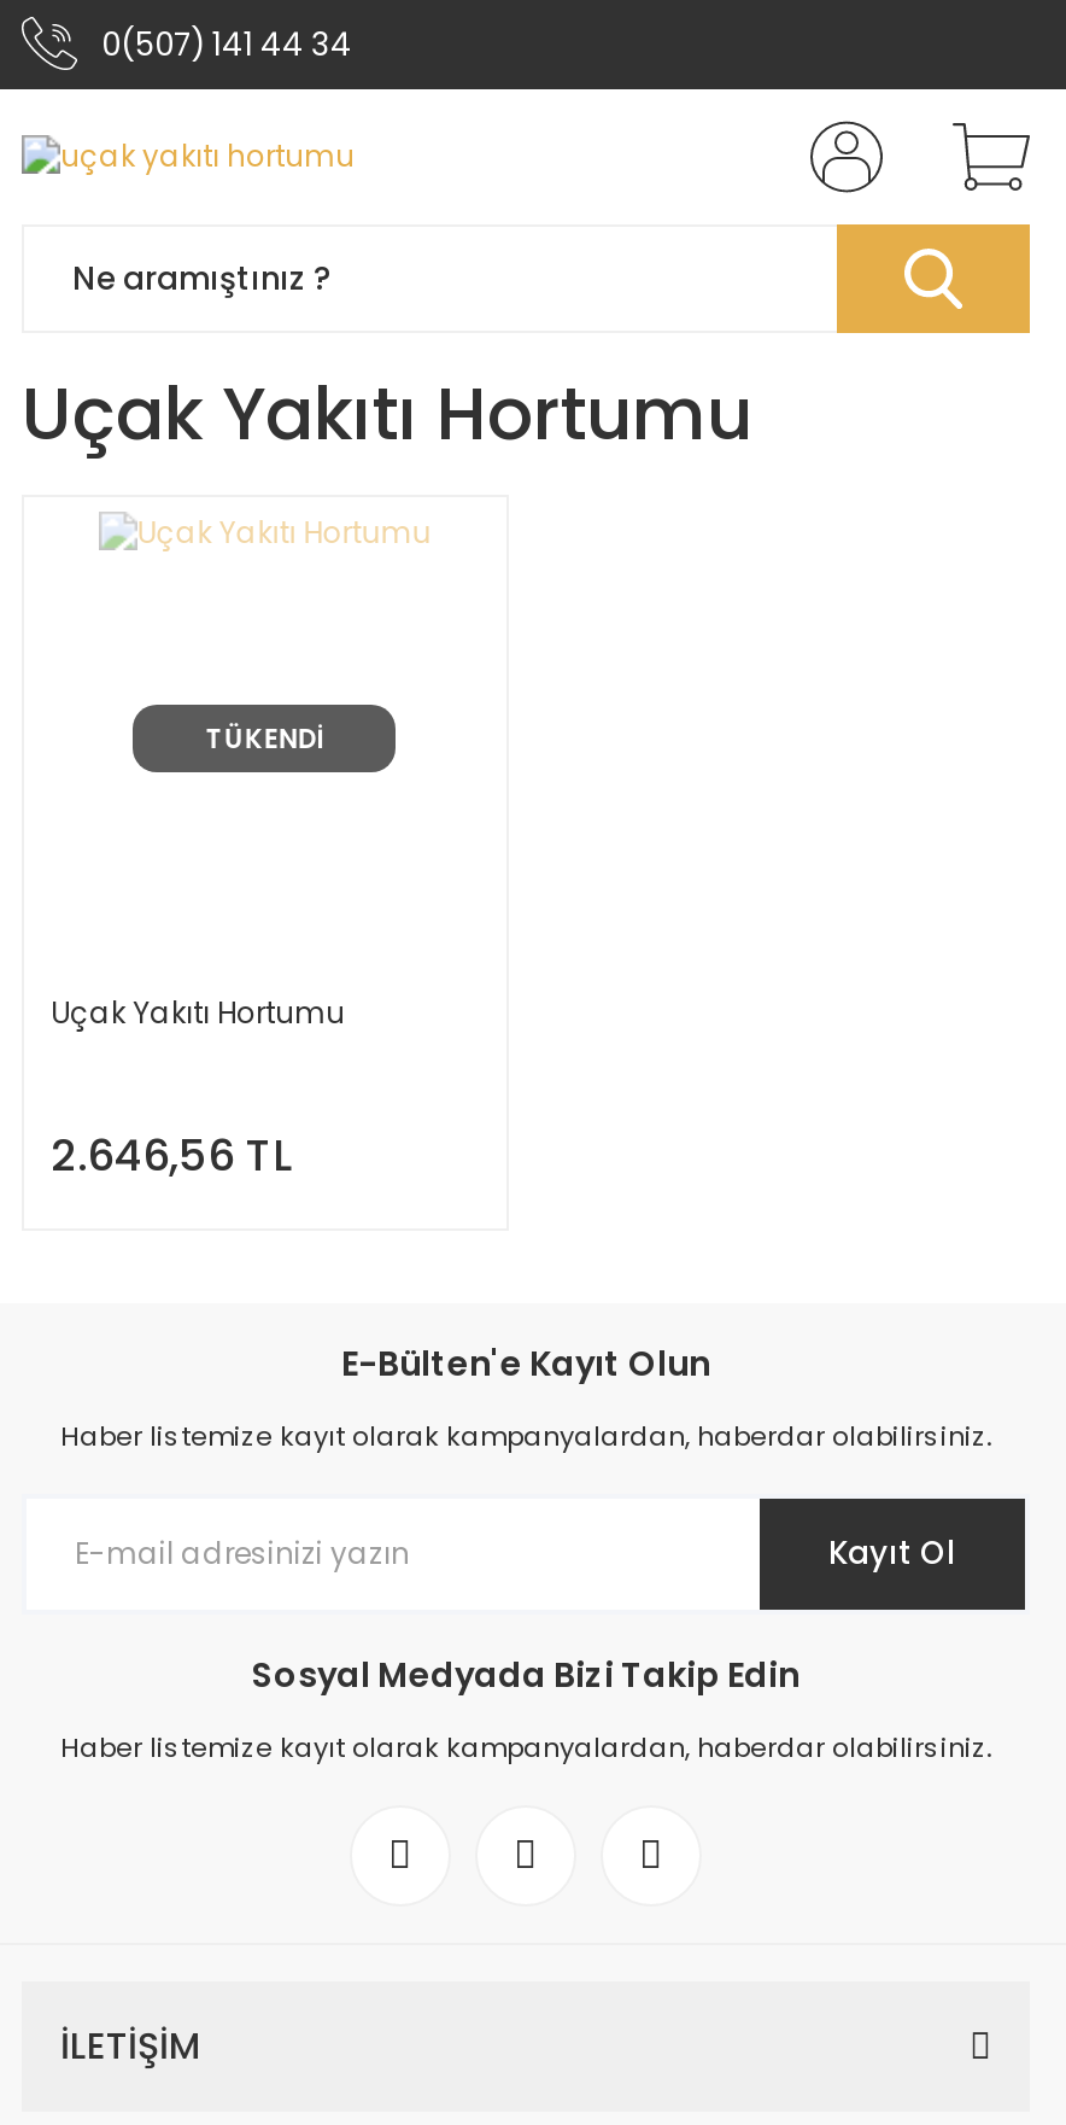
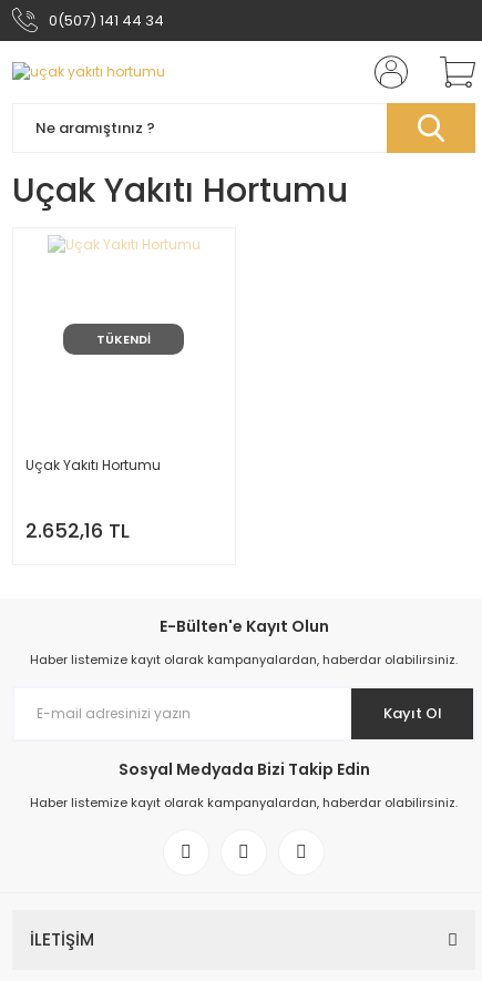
[51,1125,292,1185] 2.646,56 TL -> [25,517,130,544] 2.652,16 TL

